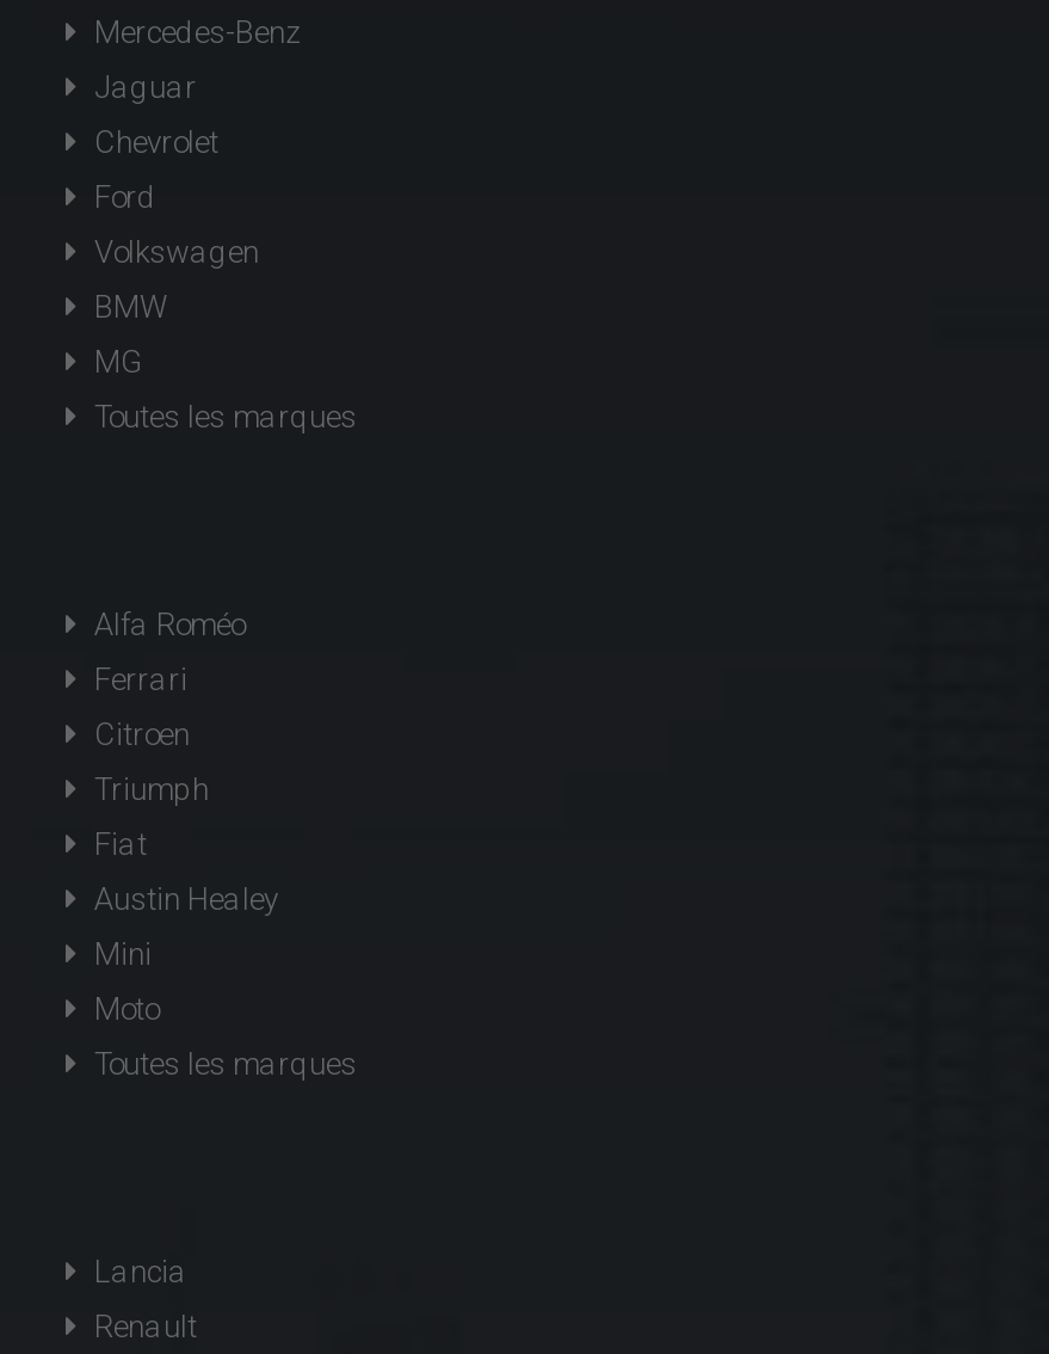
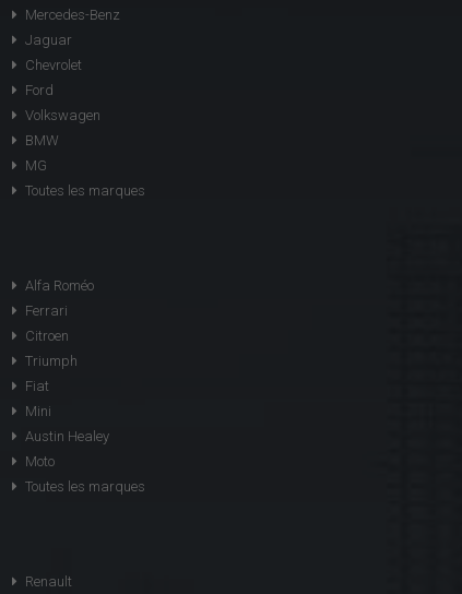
moved [94,880,278,916] -> [25,428,109,444]: Austin Healey
[94,1253,187,1289] Lancia -> none

